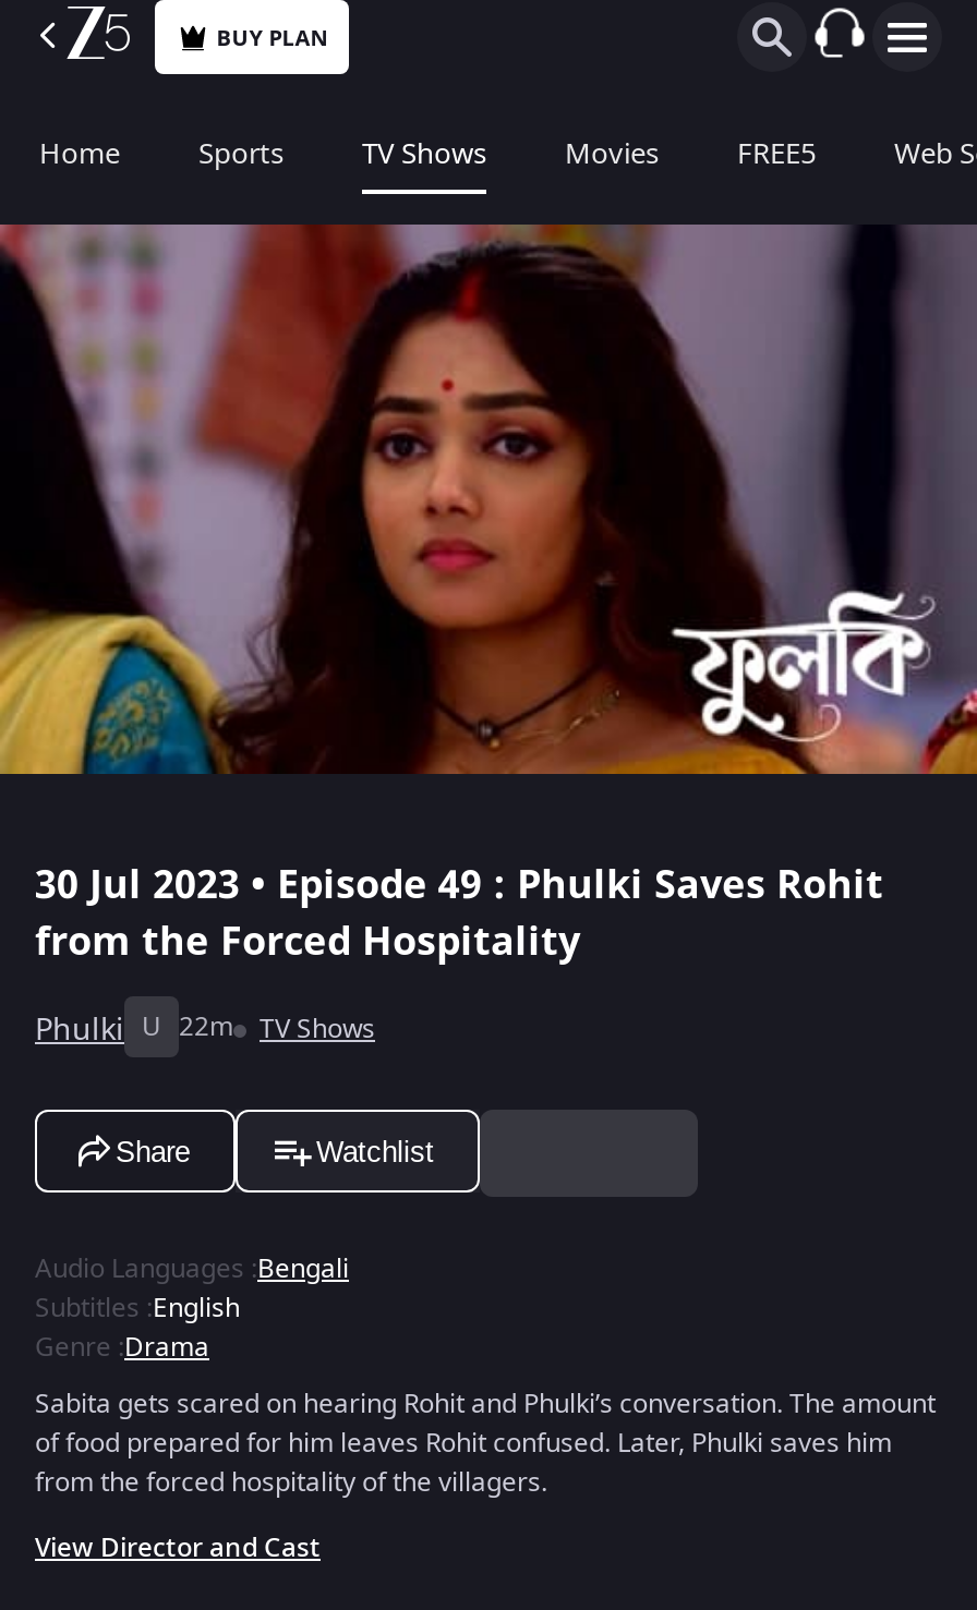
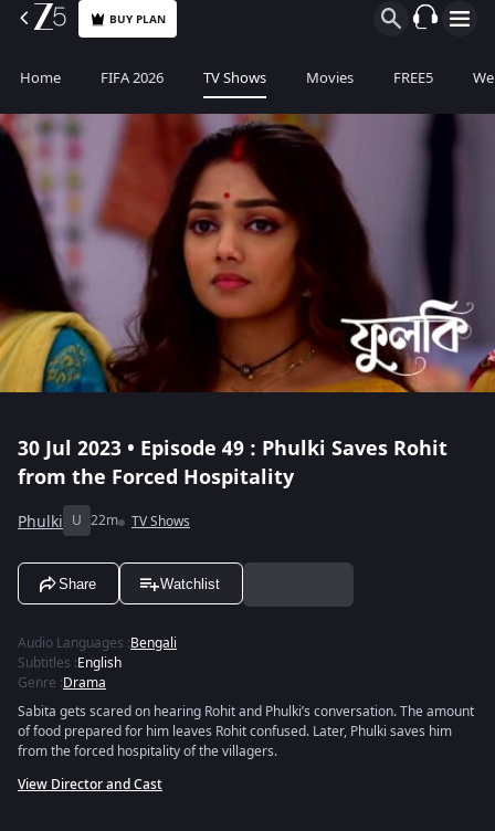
[198,133,284,174] Sports -> [101,67,164,88] FIFA 2026

